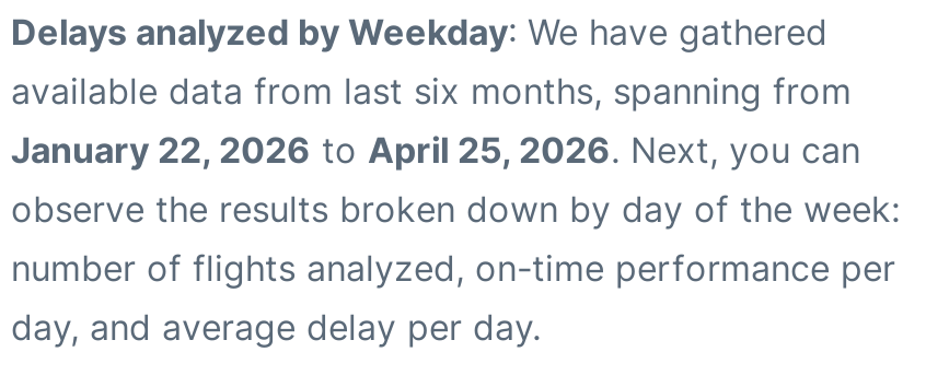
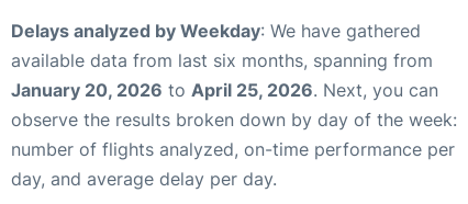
[11,129,860,173] January 22, 2026 to April 25, 2026. Next, you can -> [11,79,438,101] January 20, 2026 to April 25, 2026. Next, you can

